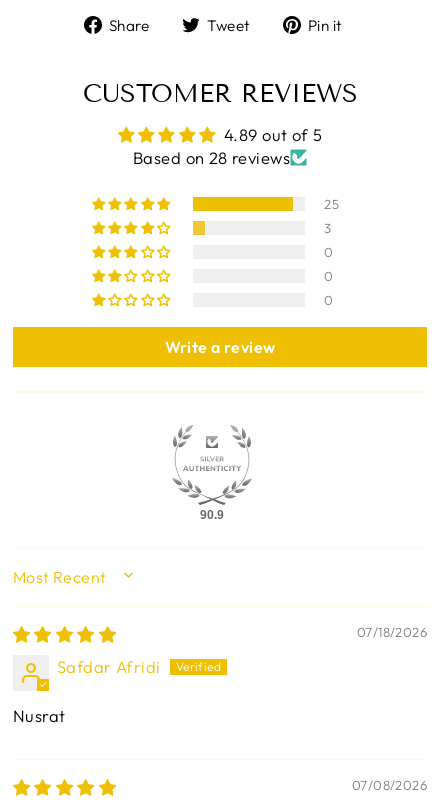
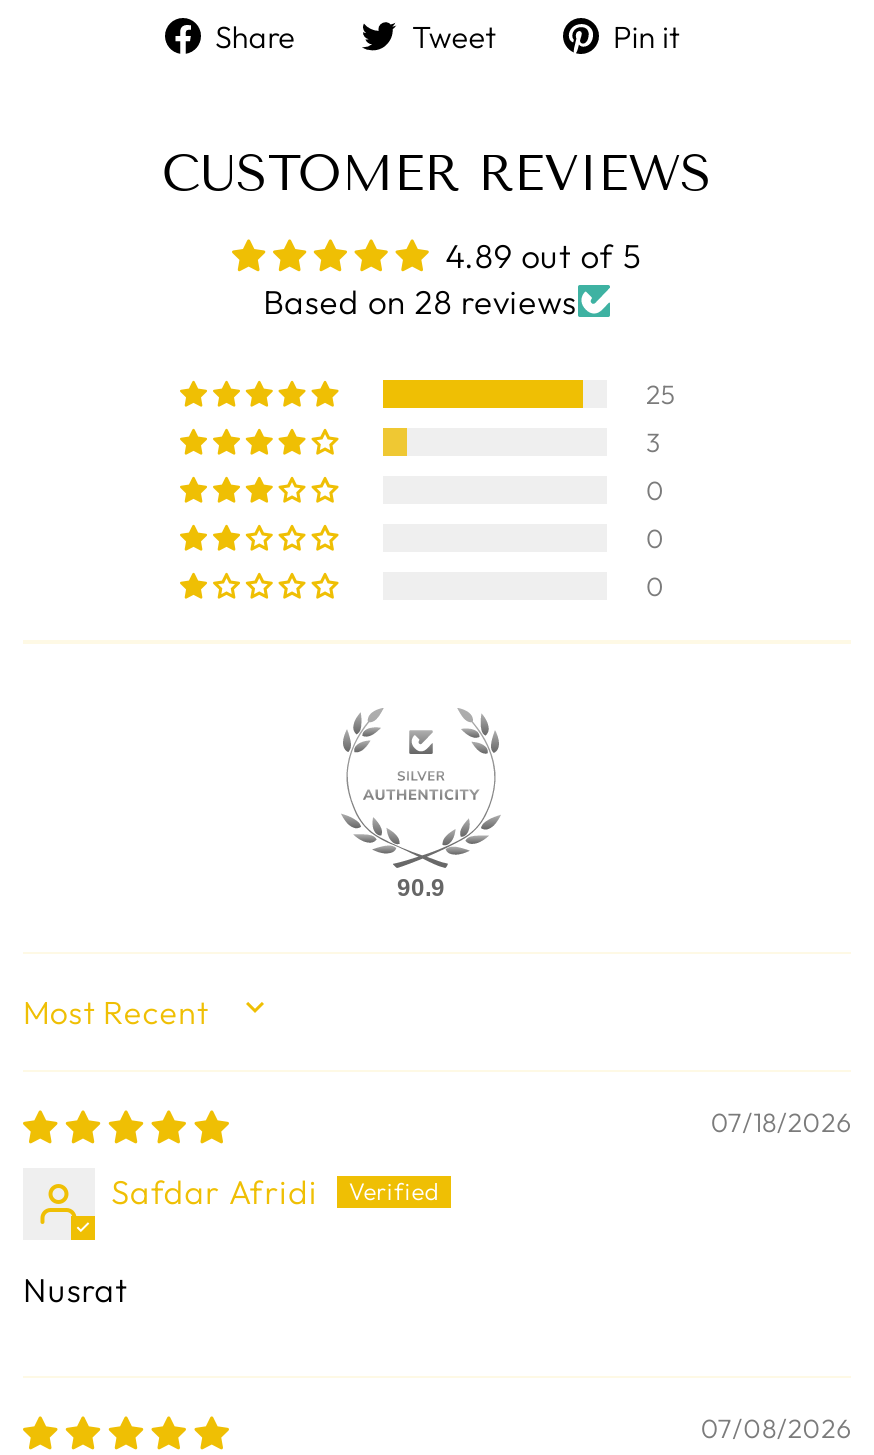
[165,337,275,357] Write a review -> none

